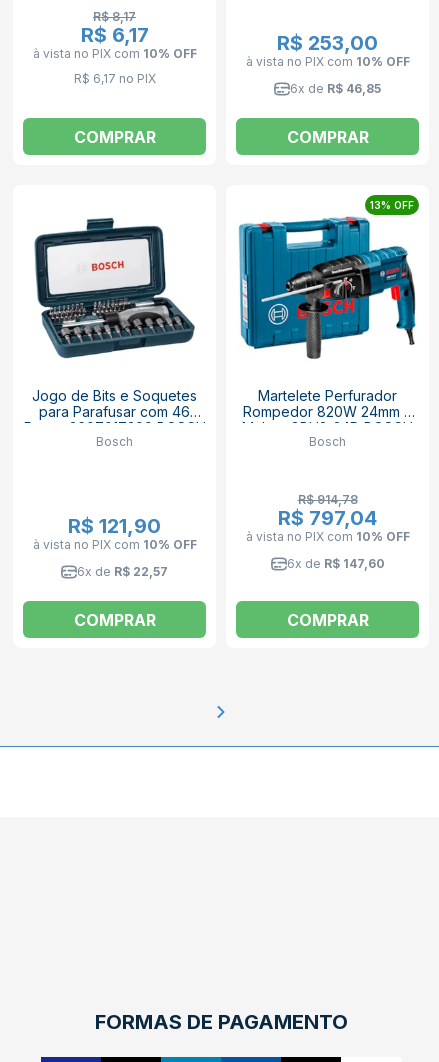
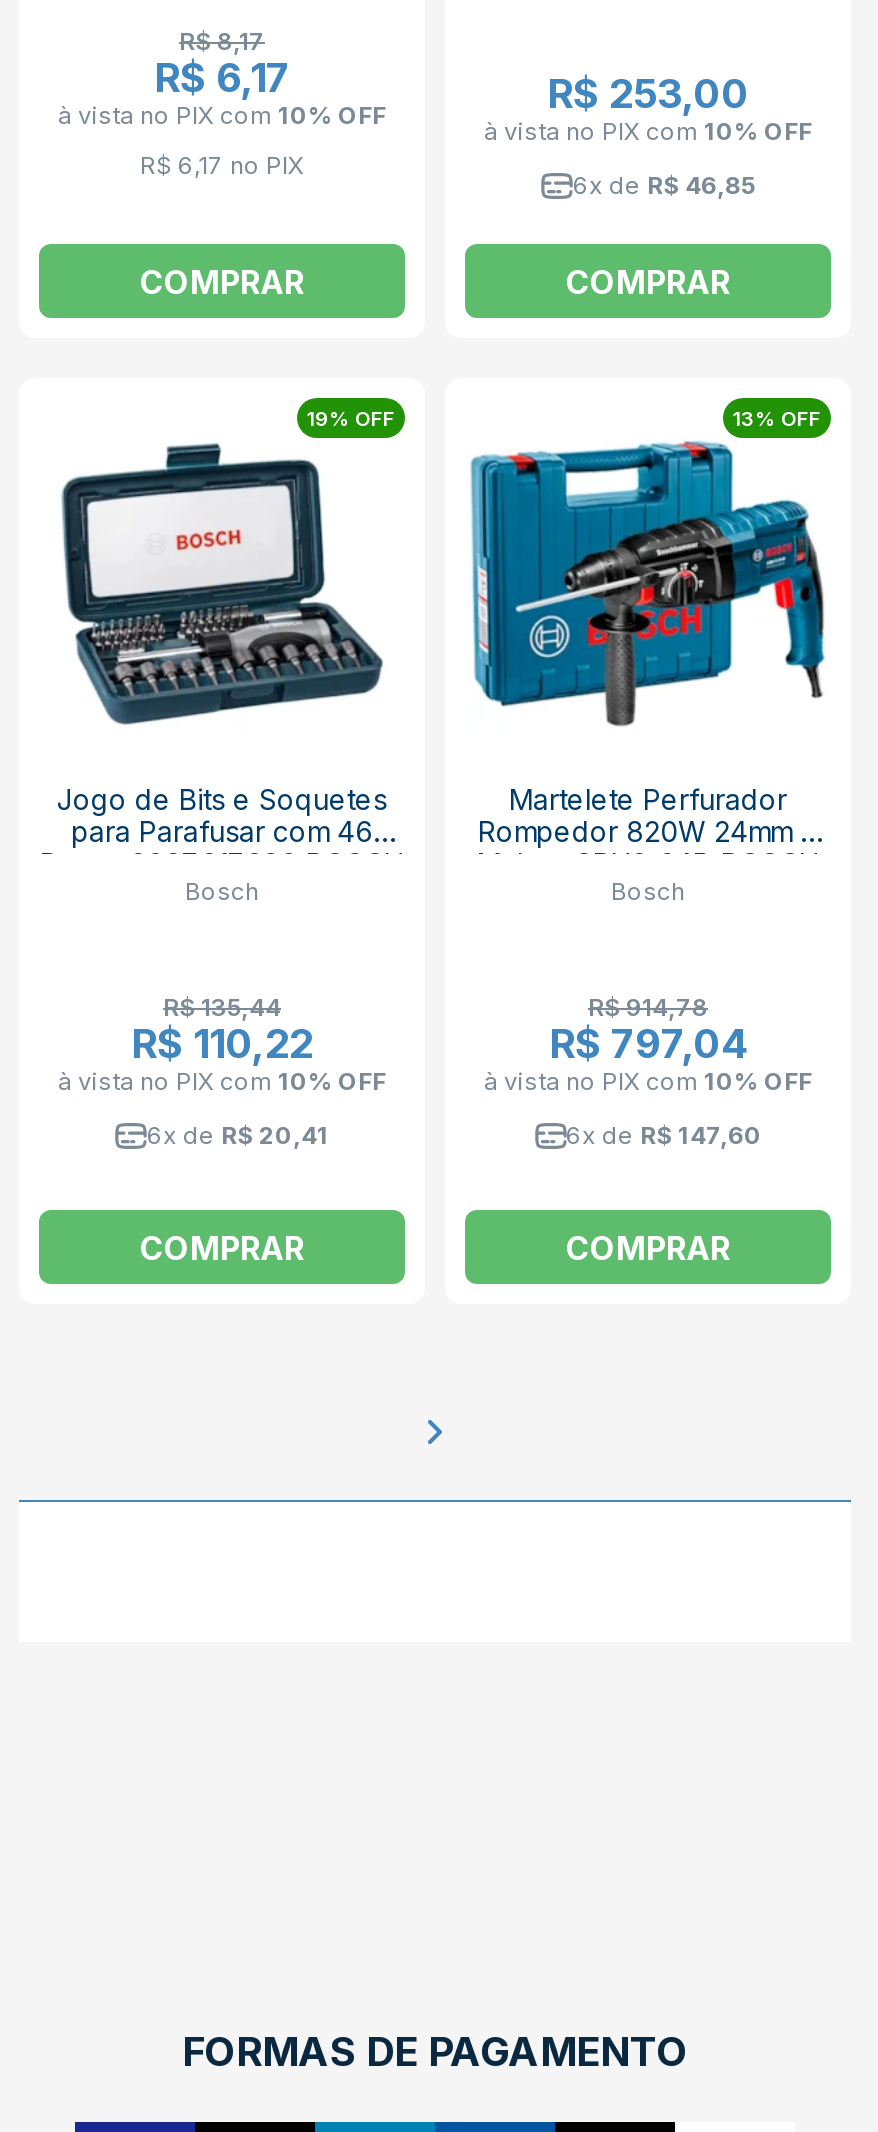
none -> [307,406,395,430] 19% OFF
[68,514,161,538] R$ 121,90 -> [131,992,313,1068] R$ 135,44 | R$ 110,22
[77,564,168,579] 6x de R$ 22,57 -> [147,1120,329,1150] 6x de R$ 20,41

